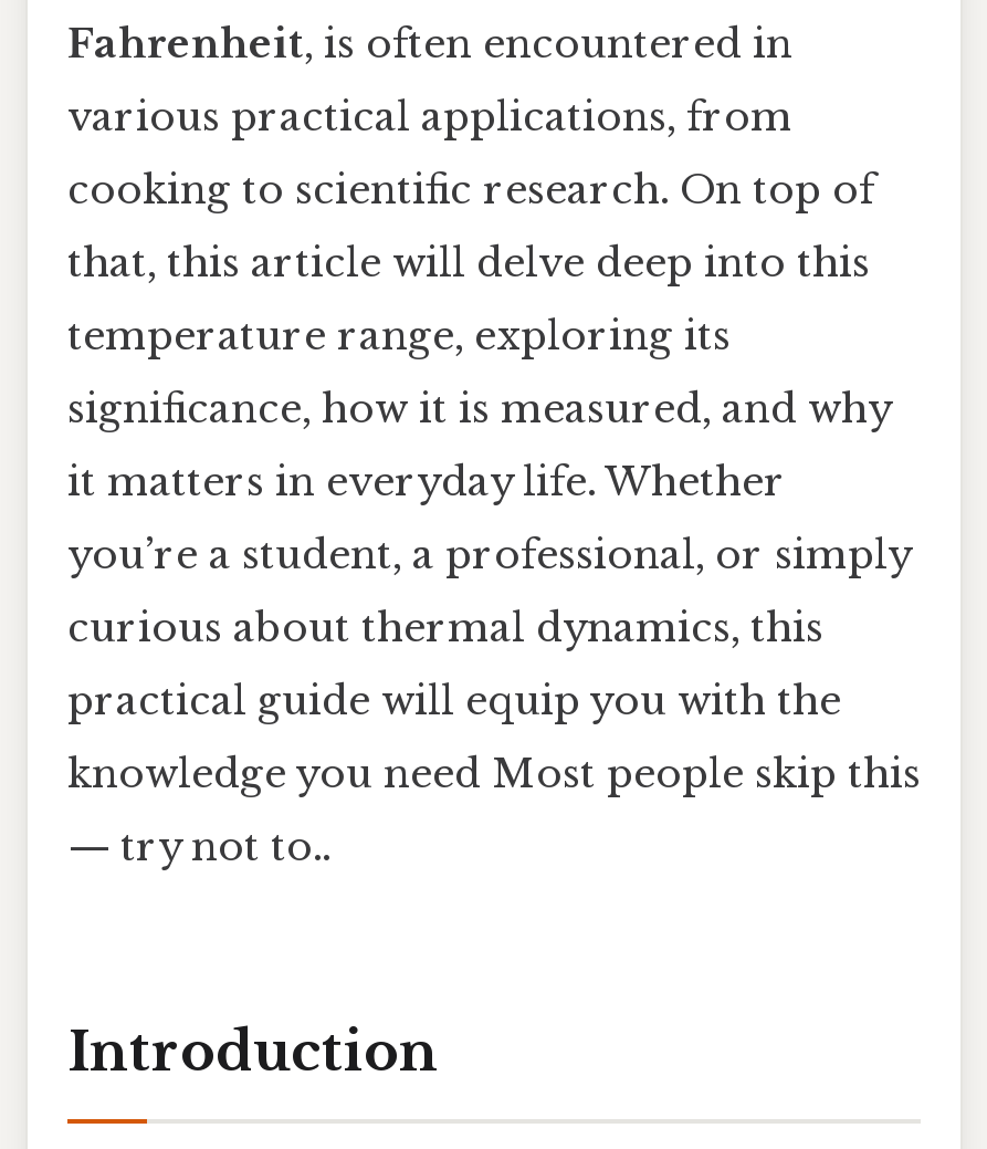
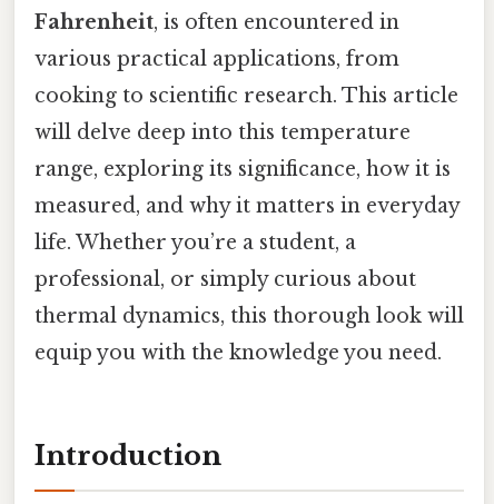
[67,166,921,871] cooking to scientific research. On top of | that, this article will delve deep into this | temperature range, exploring its | significance, how it is measured, and why | it matters in everyday life. Whether | you’re a student, a professional, or simply | curious about thermal dynamics, this | practical guide will equip you with the | knowledge you need Most people skip this | — try not to.. -> [34,83,464,365] cooking to scientific research. This article | will delve deep into this temperature | range, exploring its significance, how it is | measured, and why it matters in everyday | life. Whether you’re a student, a | professional, or simply curious about | thermal dynamics, this thorough look will | equip you with the knowledge you need.

